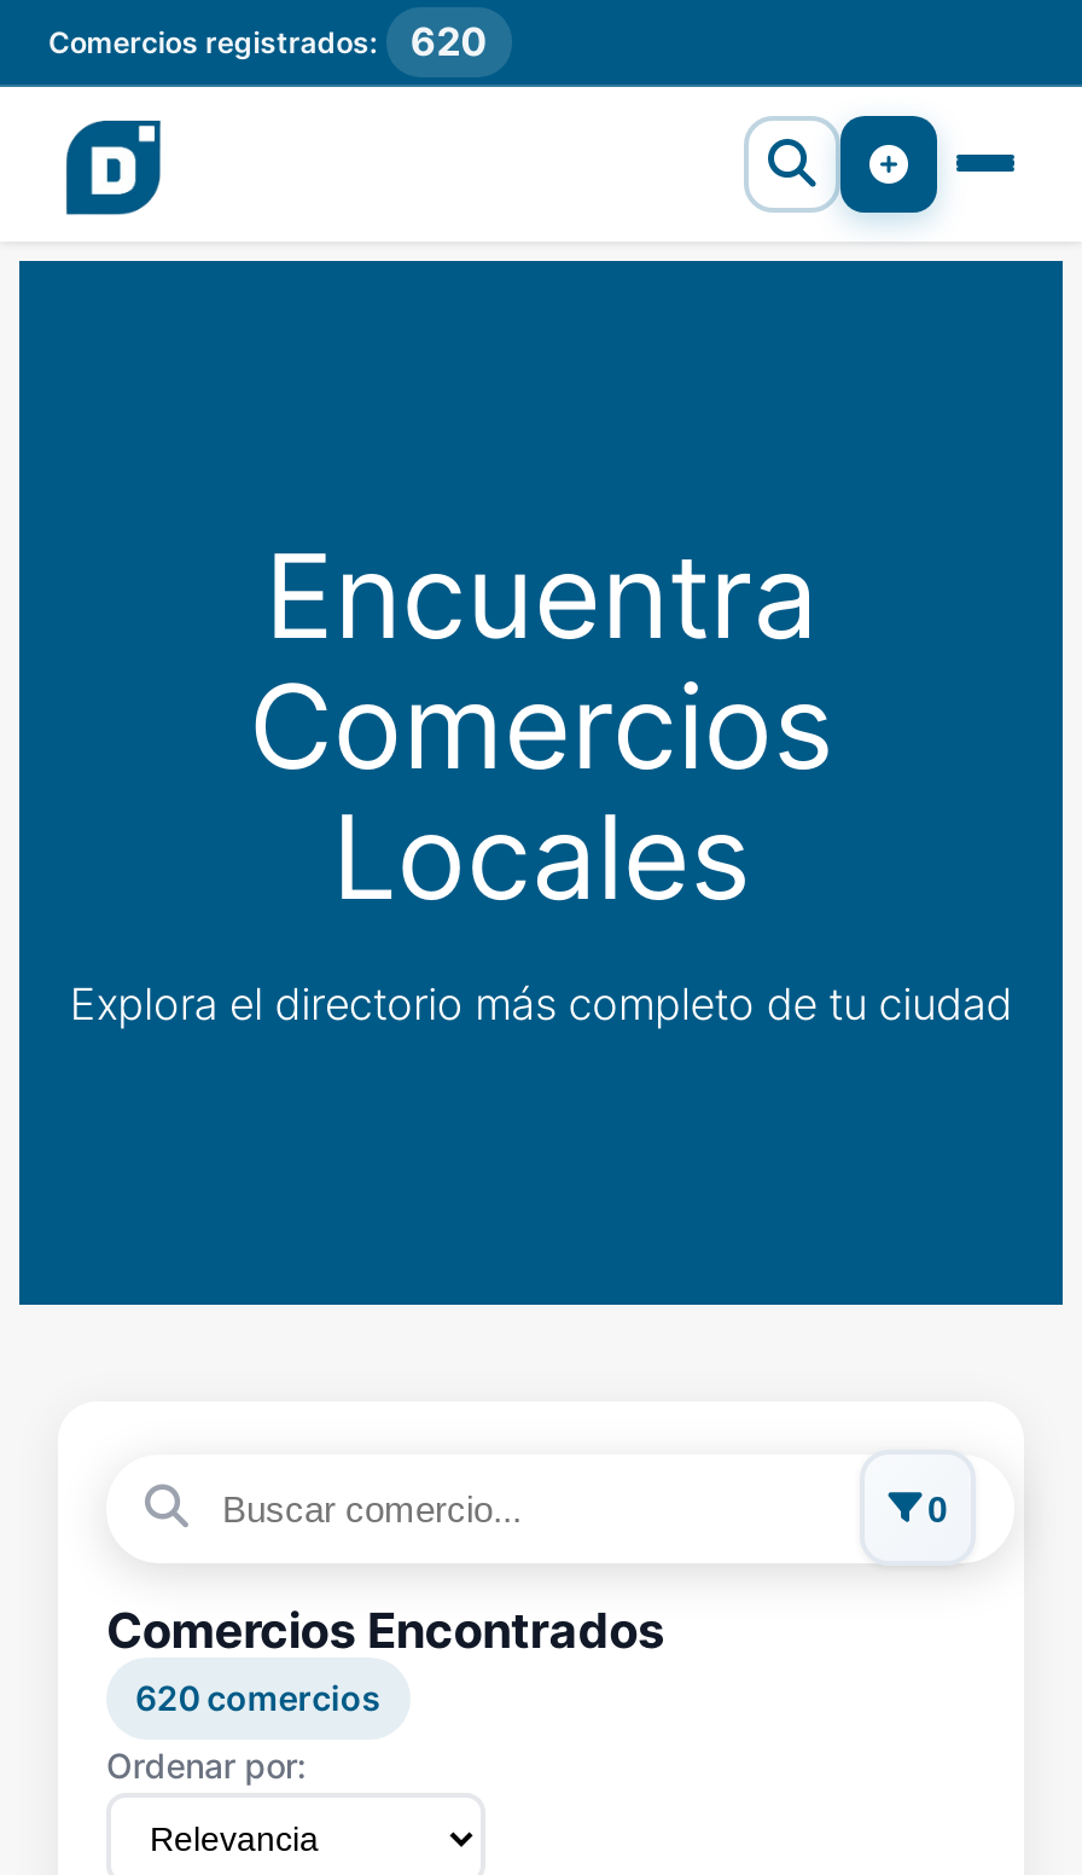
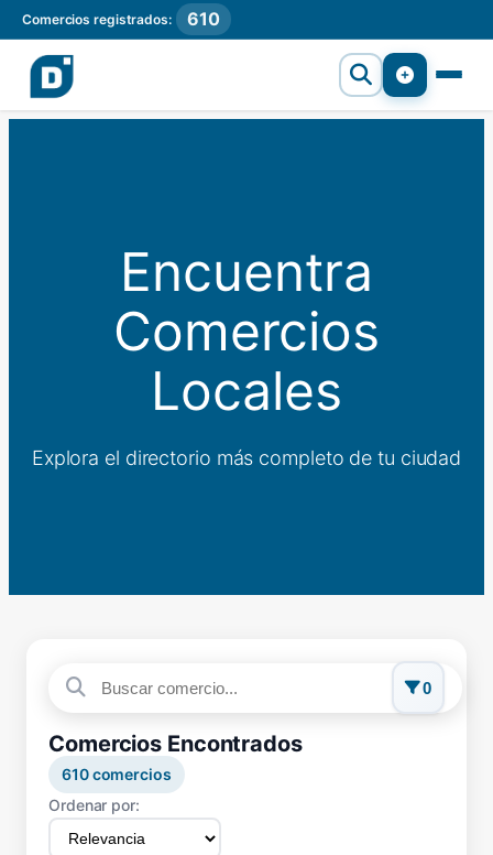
[48,17,487,65] Comercios registrados: 620 -> [22,8,220,30] Comercios registrados: 610
[135,1677,381,1718] 620 comercios -> [62,765,171,784] 610 comercios

